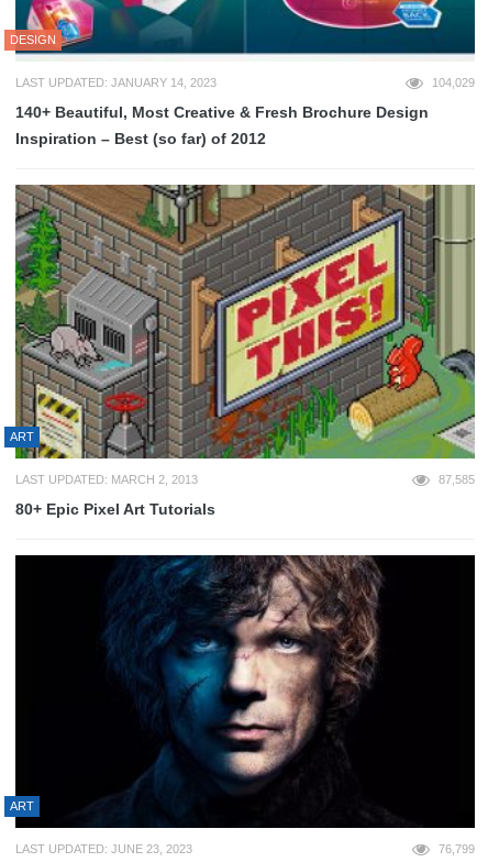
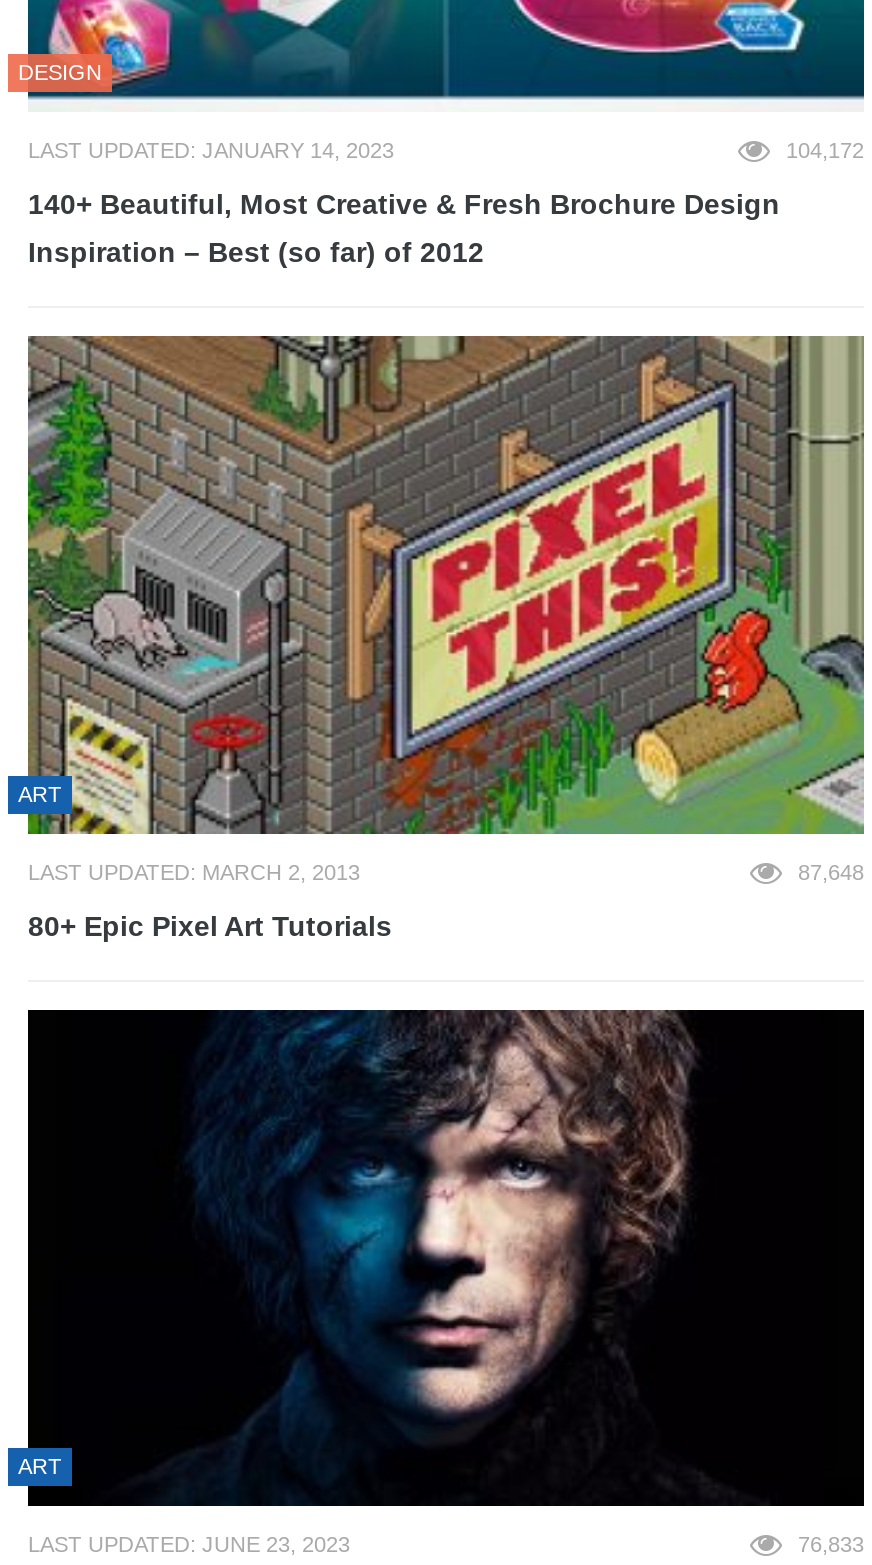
[429,76,475,89] 104,029 -> [780,139,864,163] 104,172
[435,472,475,486] 87,585 -> [792,859,864,883] 87,648
[435,842,475,855] 76,799 -> [792,1532,864,1556] 76,833

